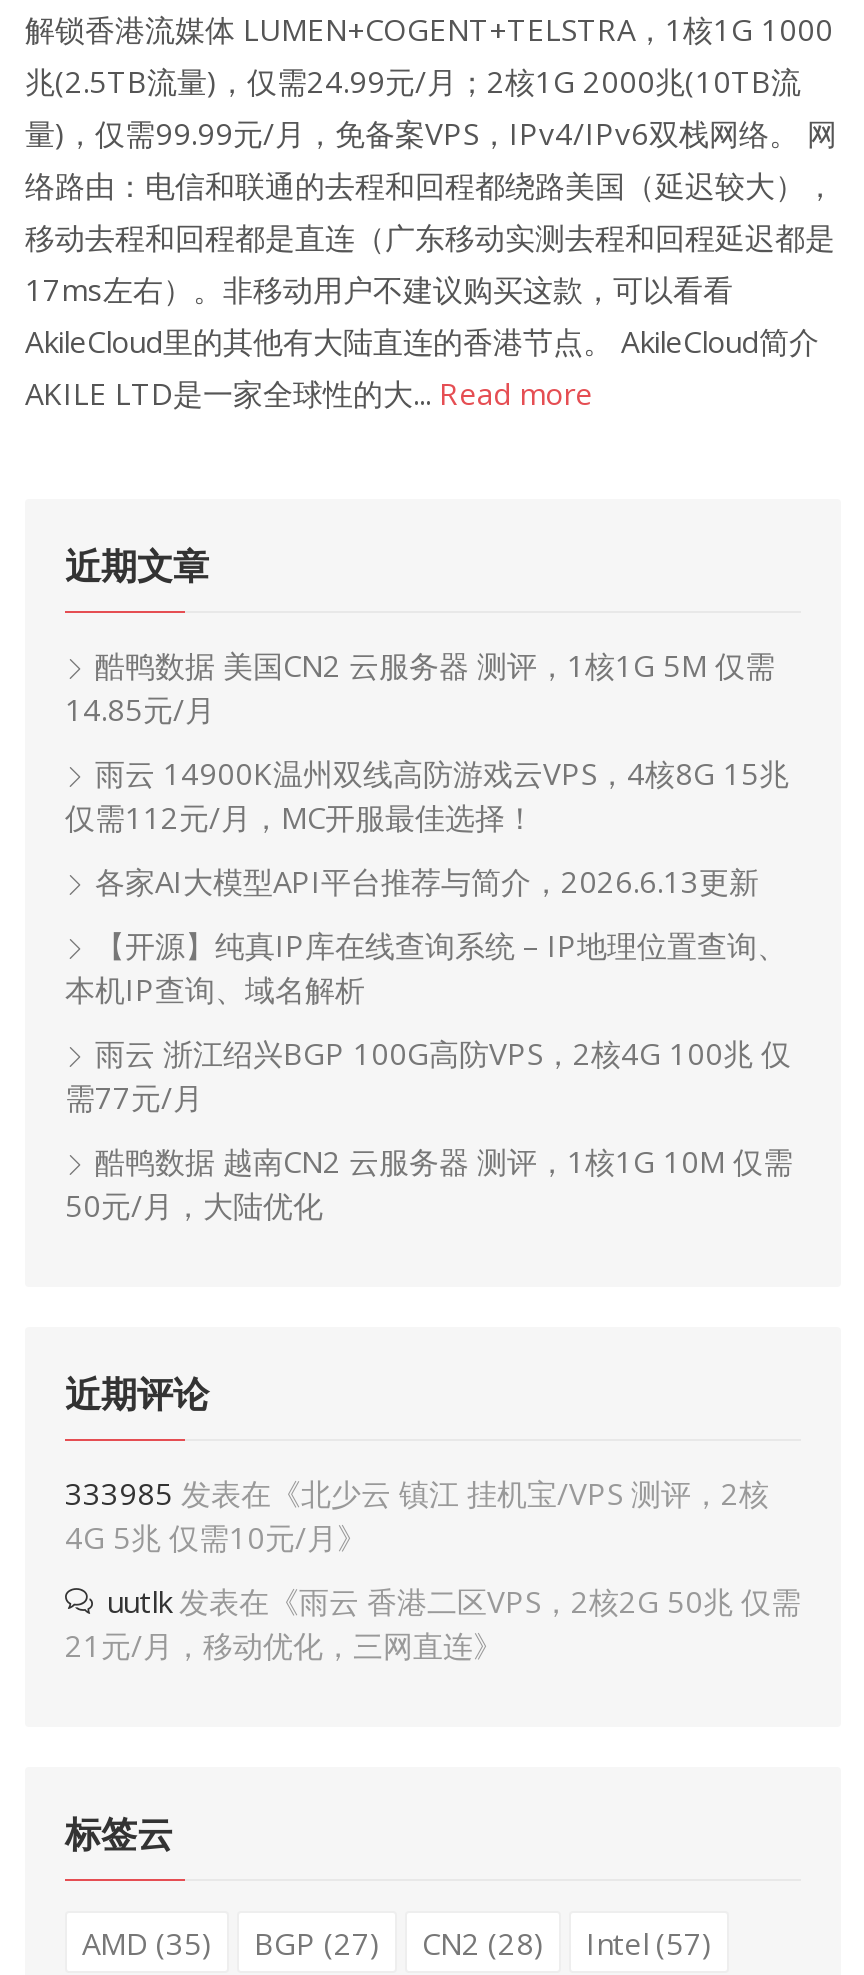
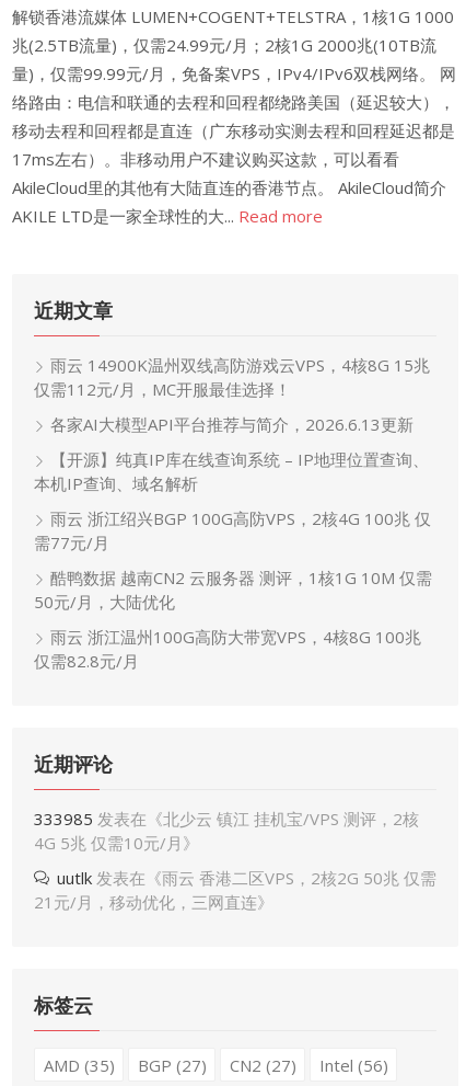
[65,645,775,729] 酷鸭数据 美国CN2 云服务器 测评，1核1G 5M 仅需 | 14.85元/月 -> none
moved [65,753,793,1225] -> [34,354,432,613]: 雨云 14900K温州双线高防游戏云VPS，4核8G 15兆 | 仅需112元/月，MC开服最佳选择！ | 各家AI大模型API平台推荐与简介，2026.6.13更新 | ... | 酷鸭数据 越南CN2 云服务器 测评，1核1G 10M 仅需 | 50元/月，大陆优化
none -> [34,626,421,672] 雨云 浙江温州100G高防大带宽VPS，4核8G 100兆 | 仅需82.8元/月
[422,1922,544,1962] CN2 (28) -> [229,1054,296,1076] CN2 (27)
[586,1922,712,1962] Intel (57) -> [319,1054,388,1076] Intel (56)

